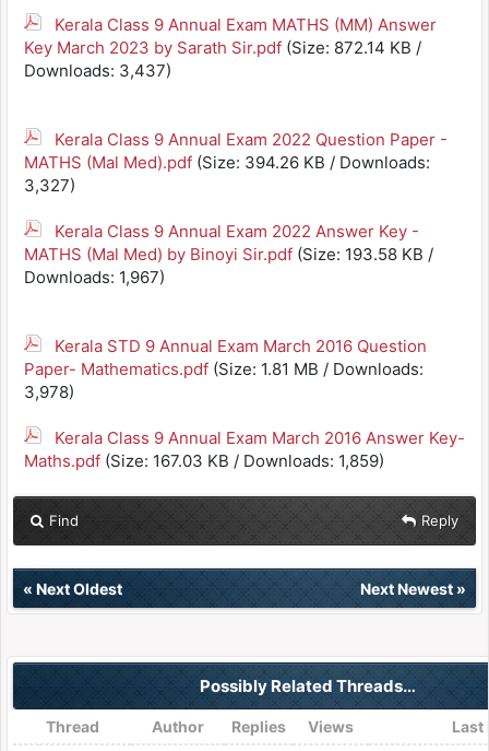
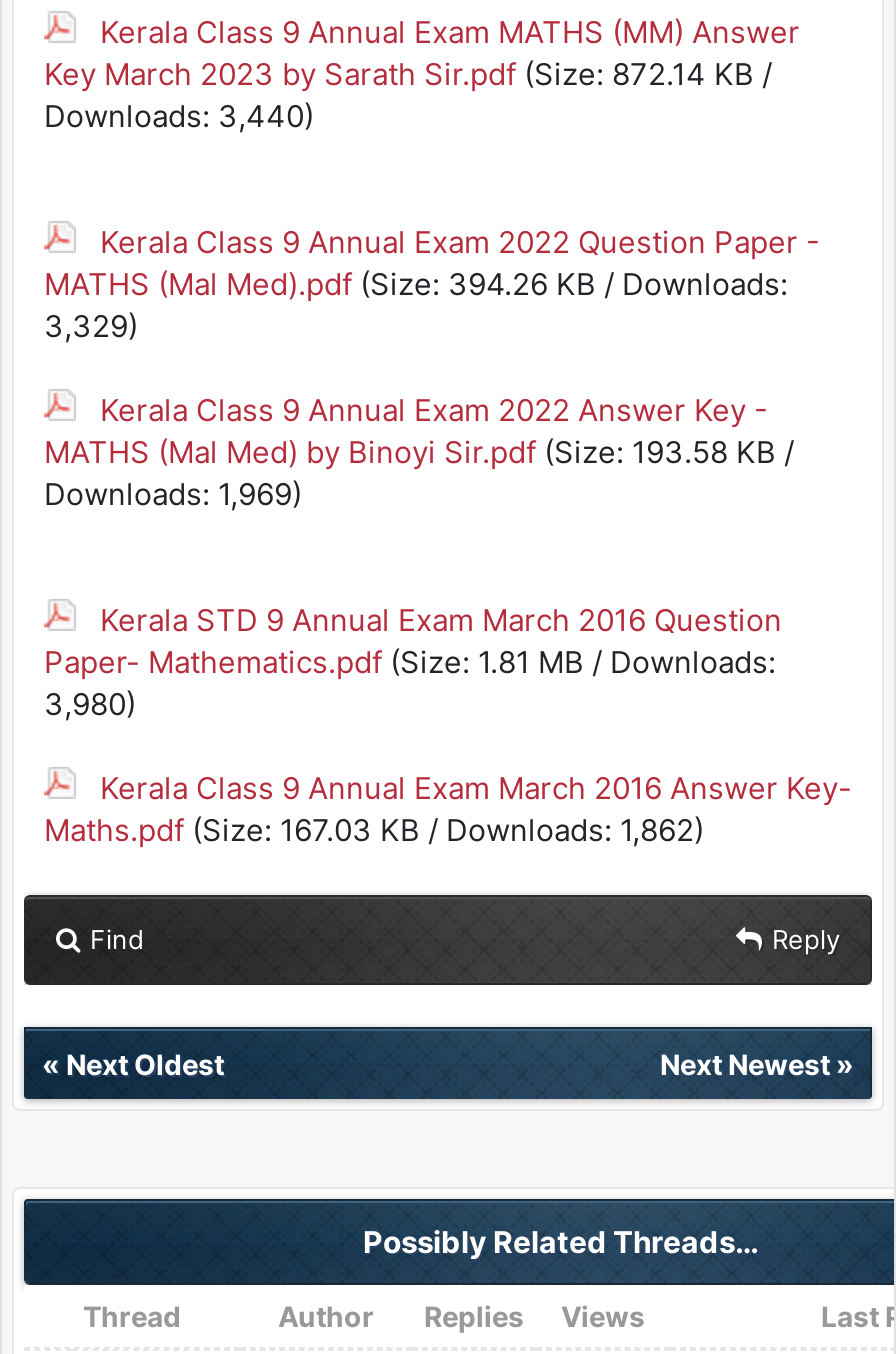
[24,60,171,81] Downloads: 3,437) -> [44,97,314,135] Downloads: 3,440)
[24,175,75,196] 3,327) -> [44,307,138,345] 3,329)
[24,267,165,288] Downloads: 1,967) -> [44,475,302,513] Downloads: 1,969)
[24,382,74,402] 3,978) -> [44,685,136,723] 3,980)
[24,450,384,471] Maths.pdf (Size: 167.03 KB / Downloads: 1,859) -> [44,811,704,849] Maths.pdf (Size: 167.03 KB / Downloads: 1,862)

